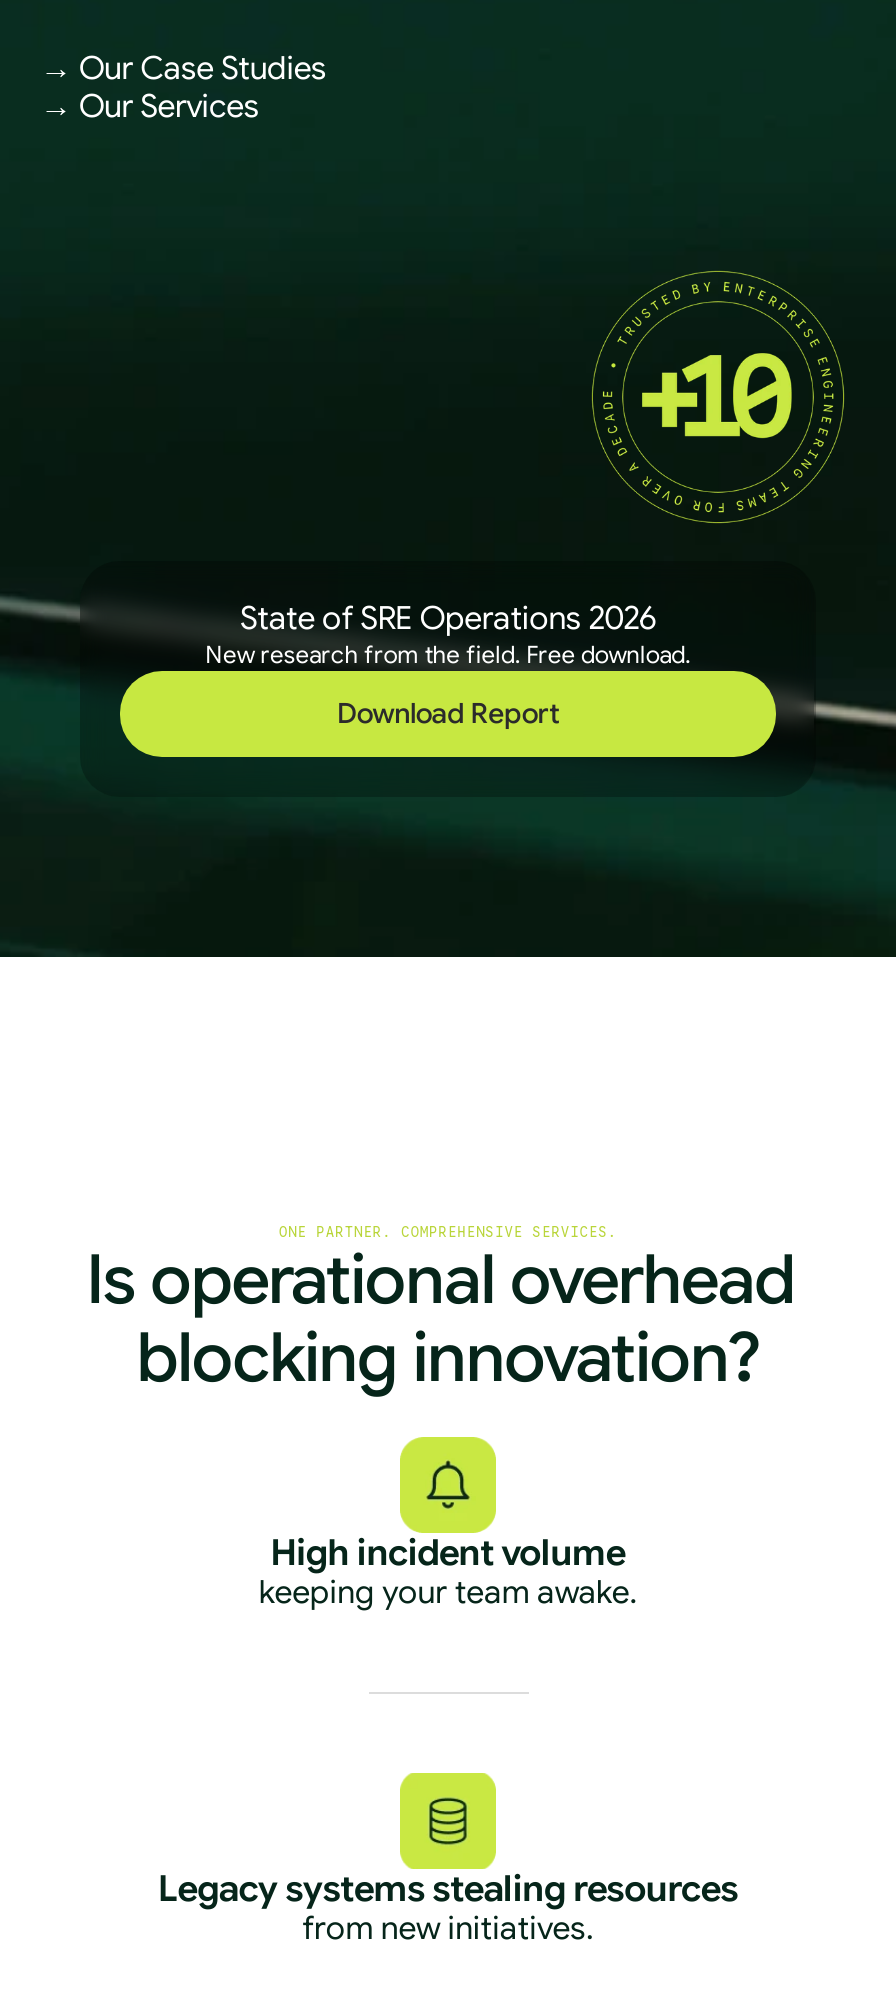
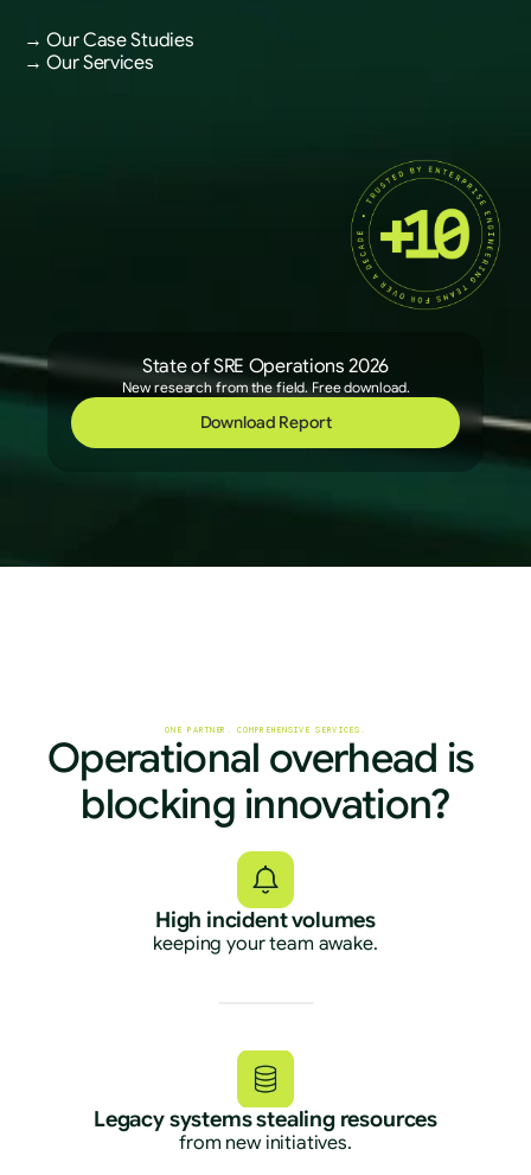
[86,1237,795,1323] Is operational overhead -> [48,733,475,784] Operational overhead is
[271,1531,625,1575] High incident volume -> [155,907,376,933] High incident volumes

